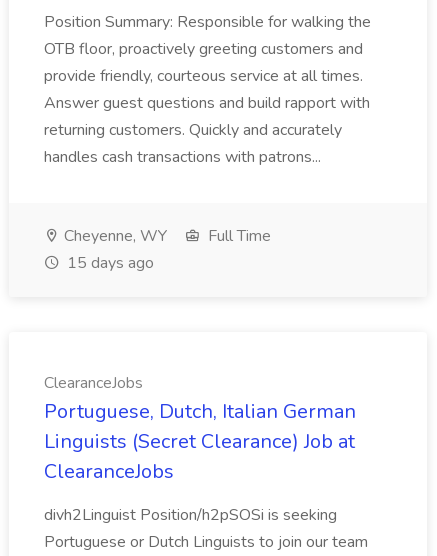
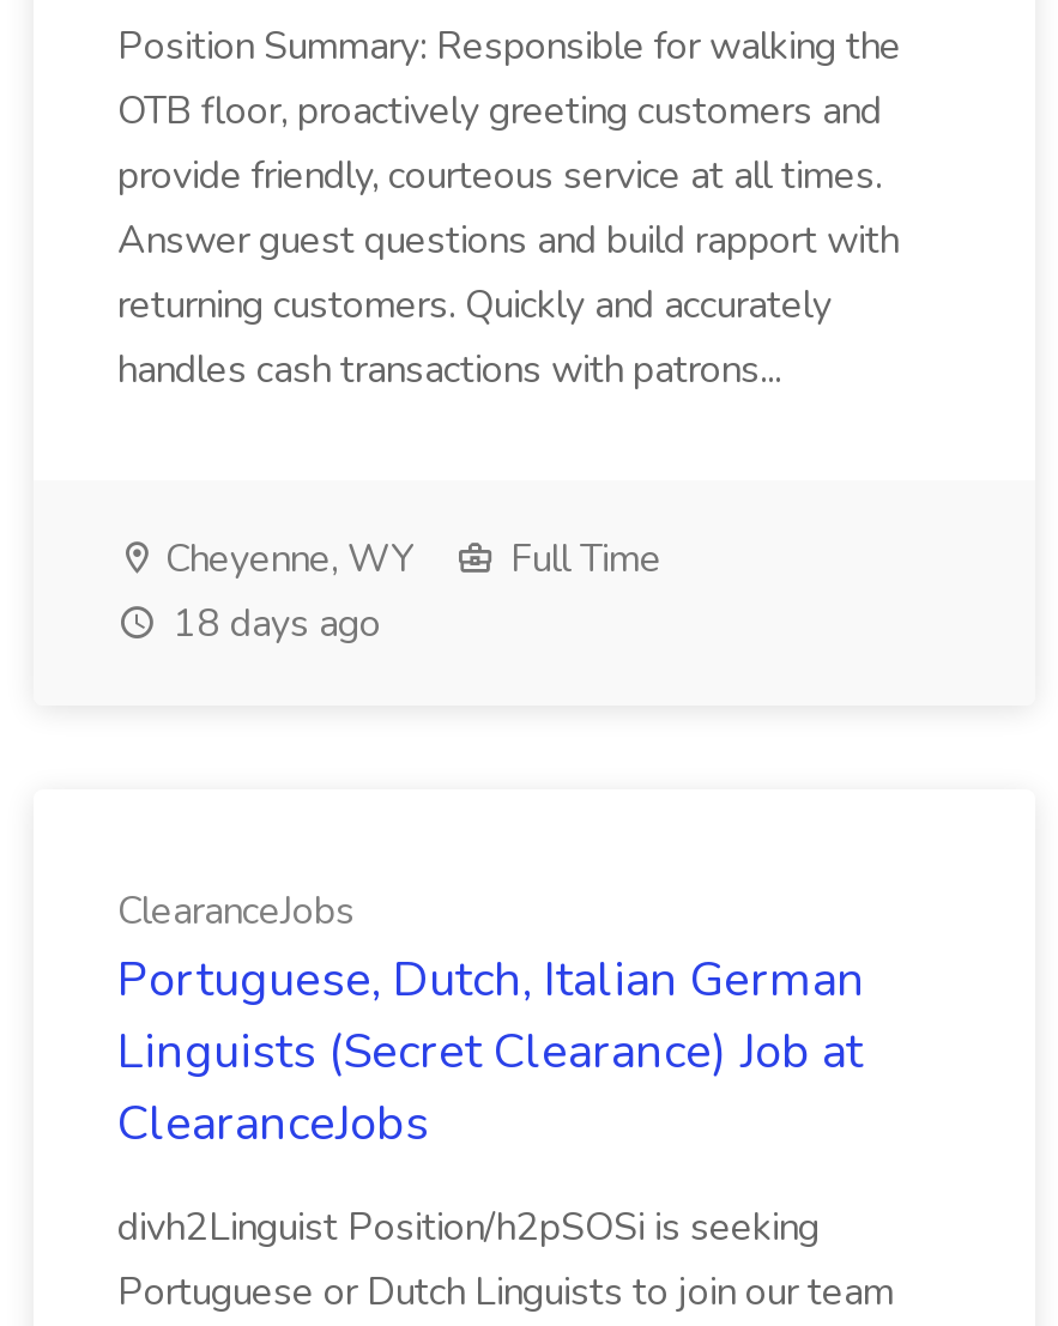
[63,252,154,274] 15 days ago -> [163,598,381,650] 18 days ago

